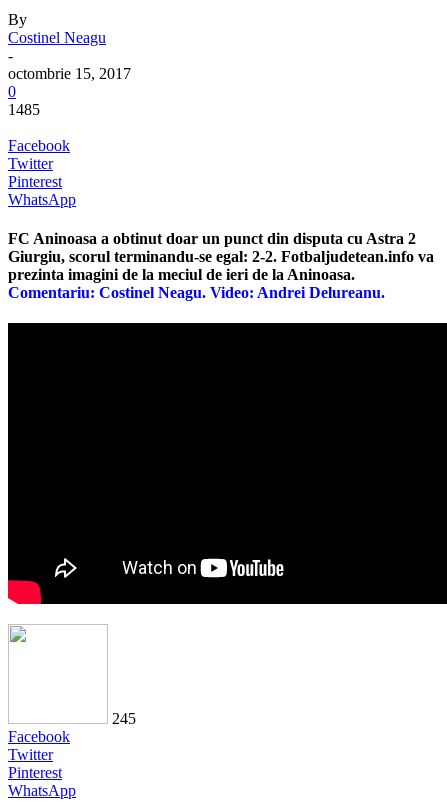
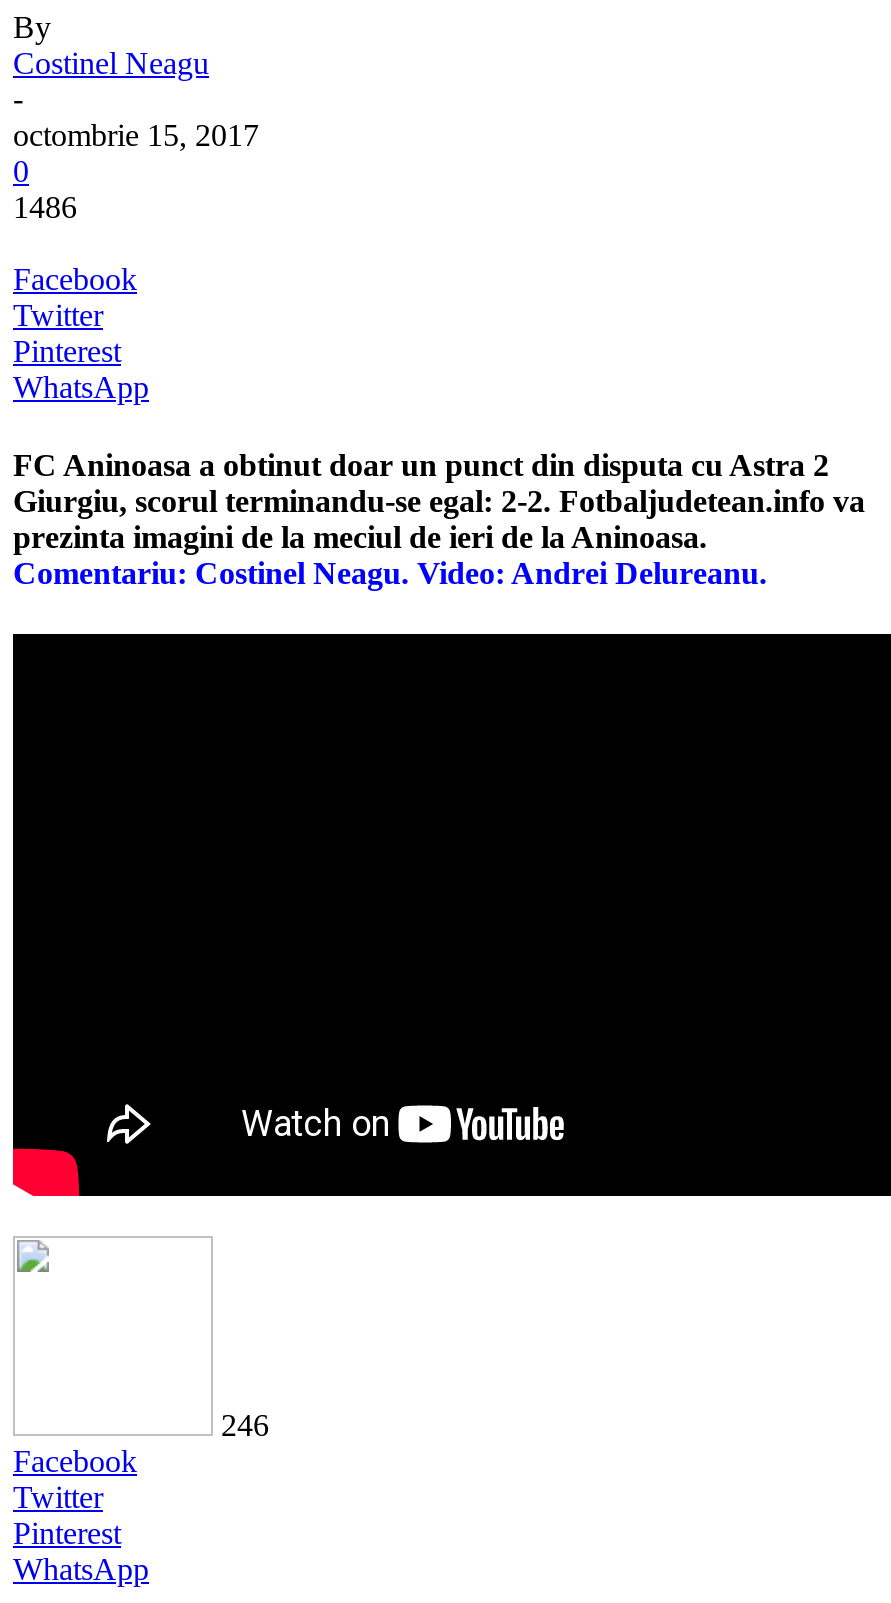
[8,101,40,118] 1485 -> [13,190,77,224] 1486
[108,710,136,727] 245 -> [213,1409,269,1443] 246

